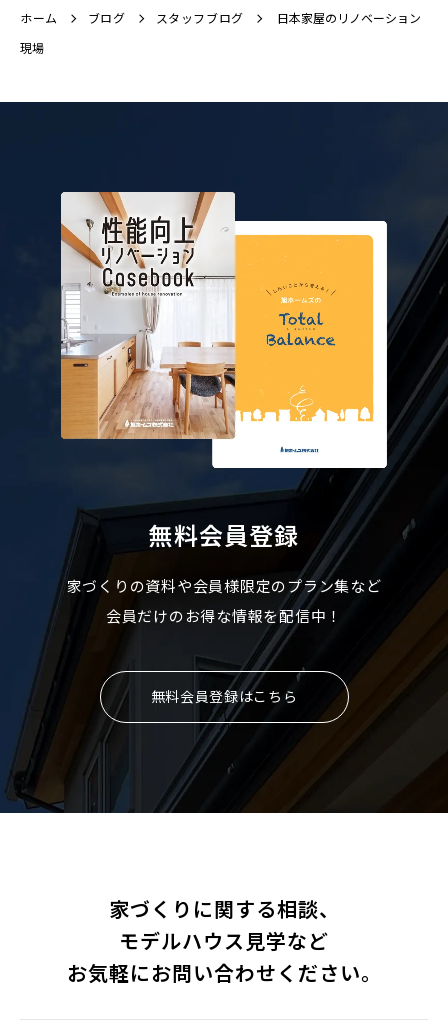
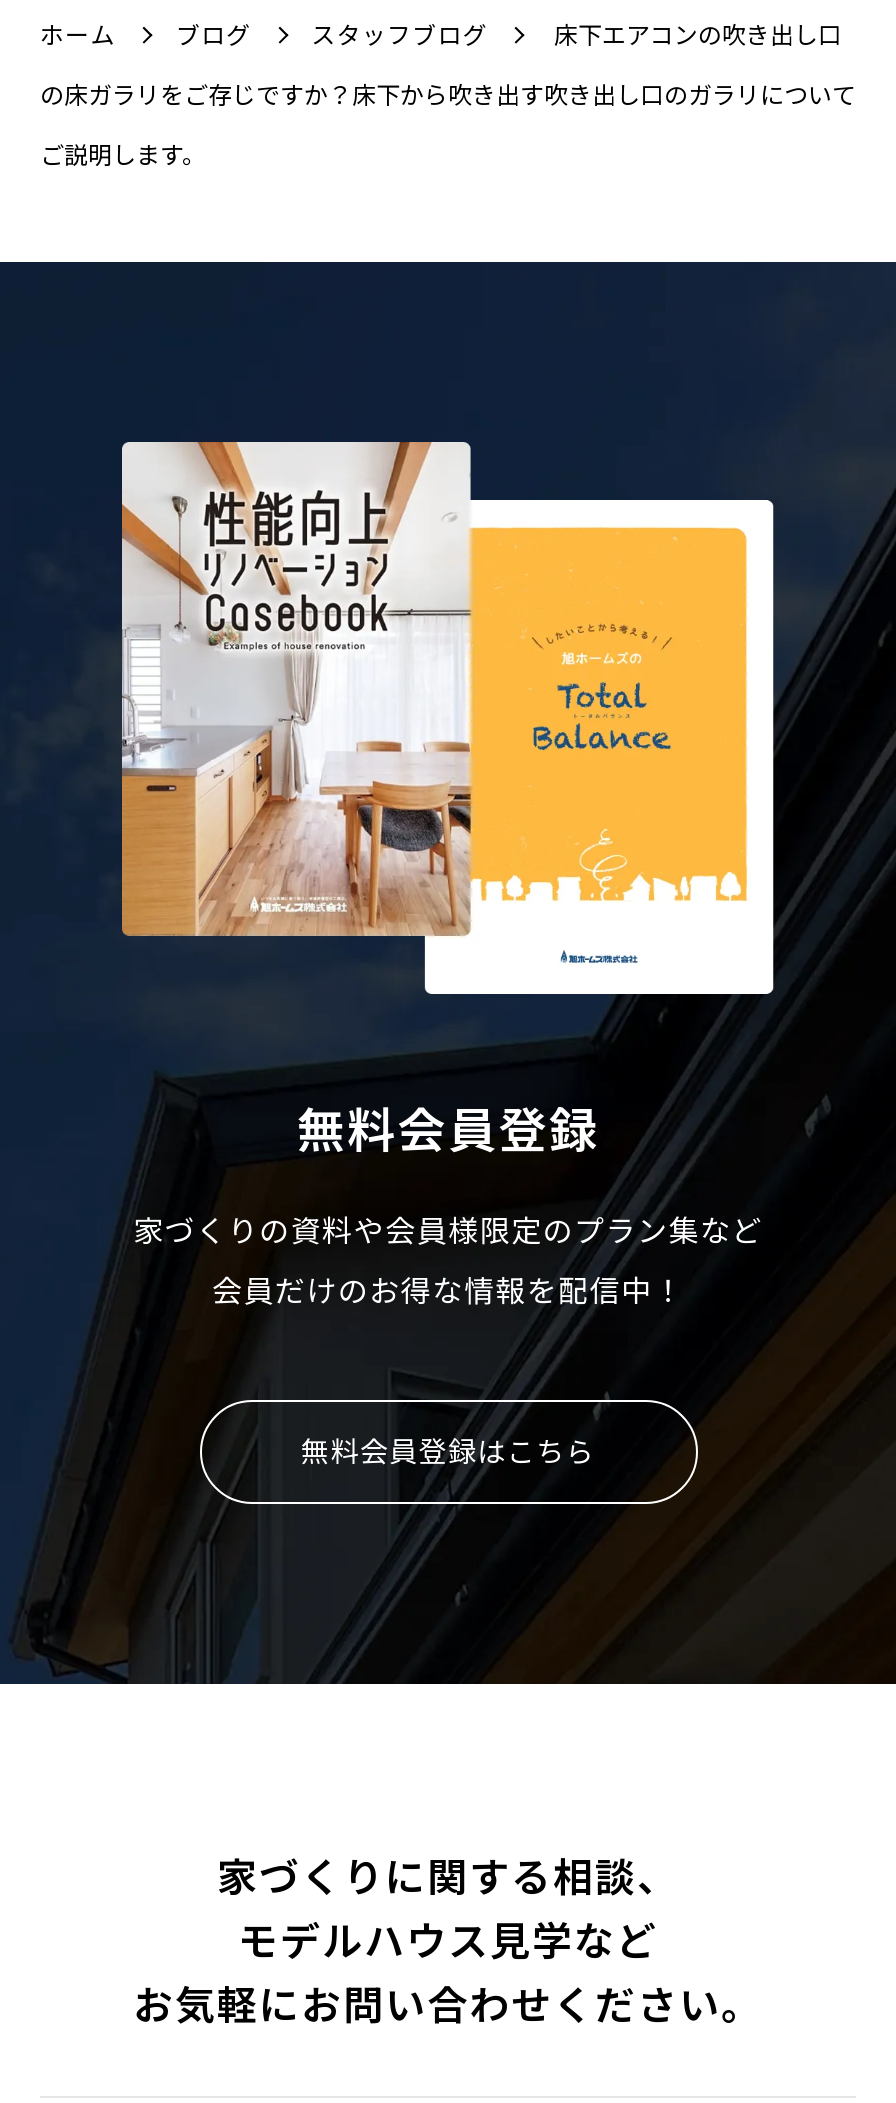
[20,9,421,56] 日本家屋のリノベーション | 現場 -> [40,16,856,170] 床下エアコンの吹き出し口 | の床ガラリをご存じですか？床下から吹き出す吹き出し口のガラリについて | ご説明します。

